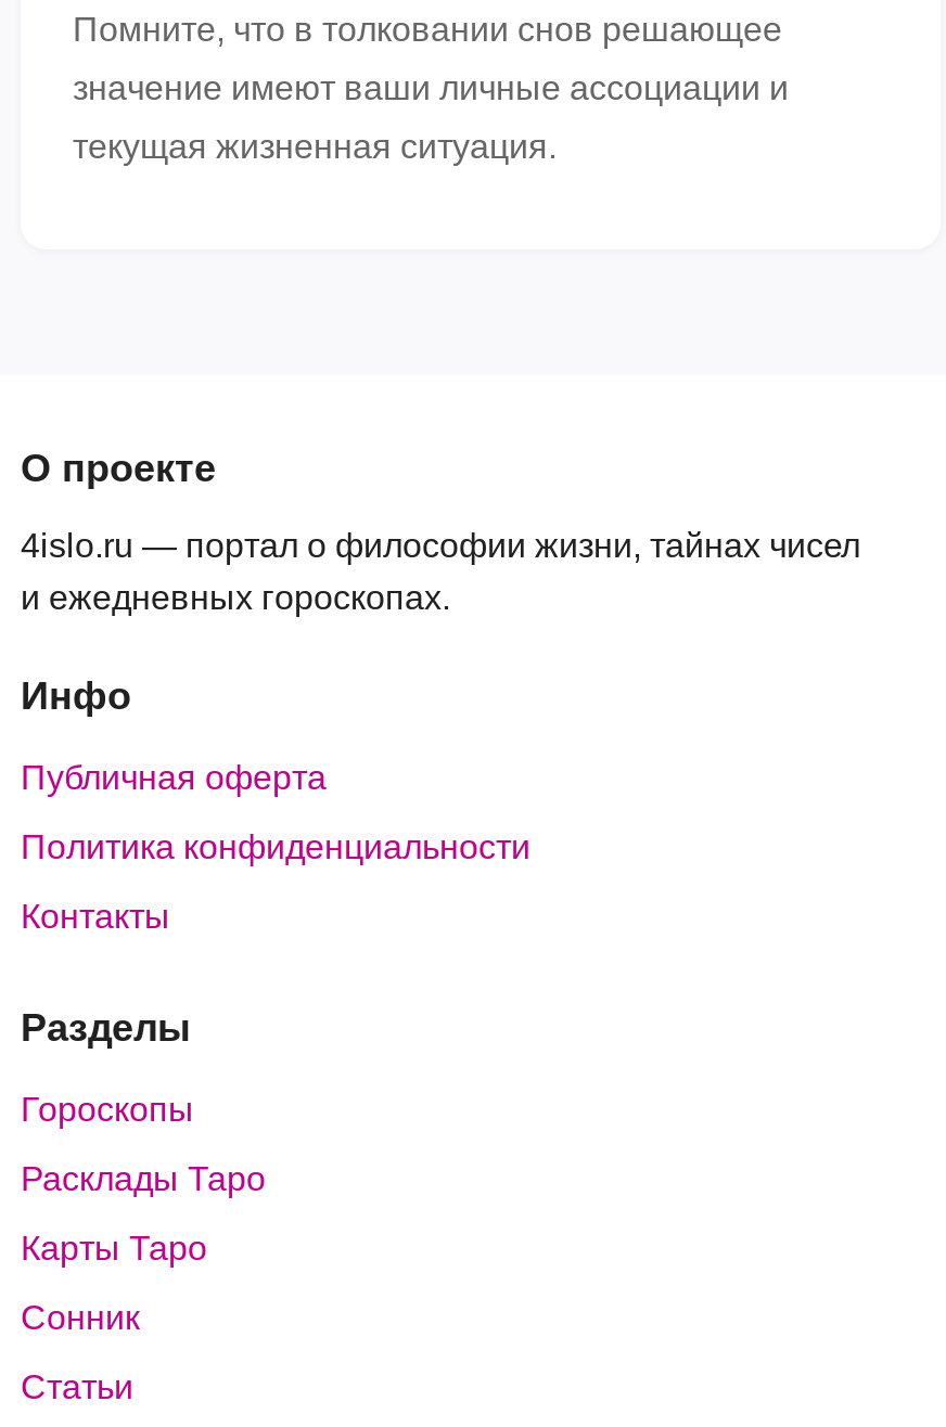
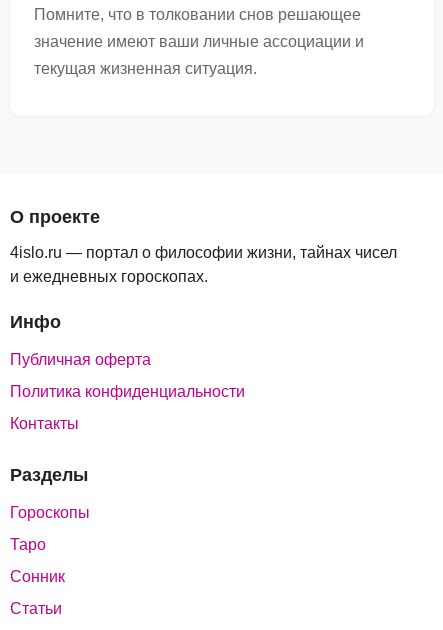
[21,1160,266,1267] Расклады Таро | Карты Таро -> [10,536,46,553] Таро

